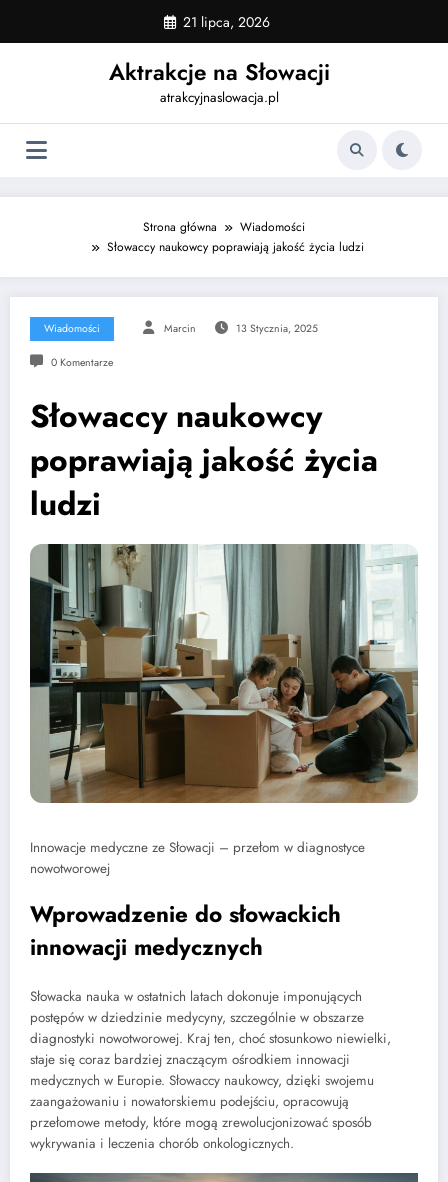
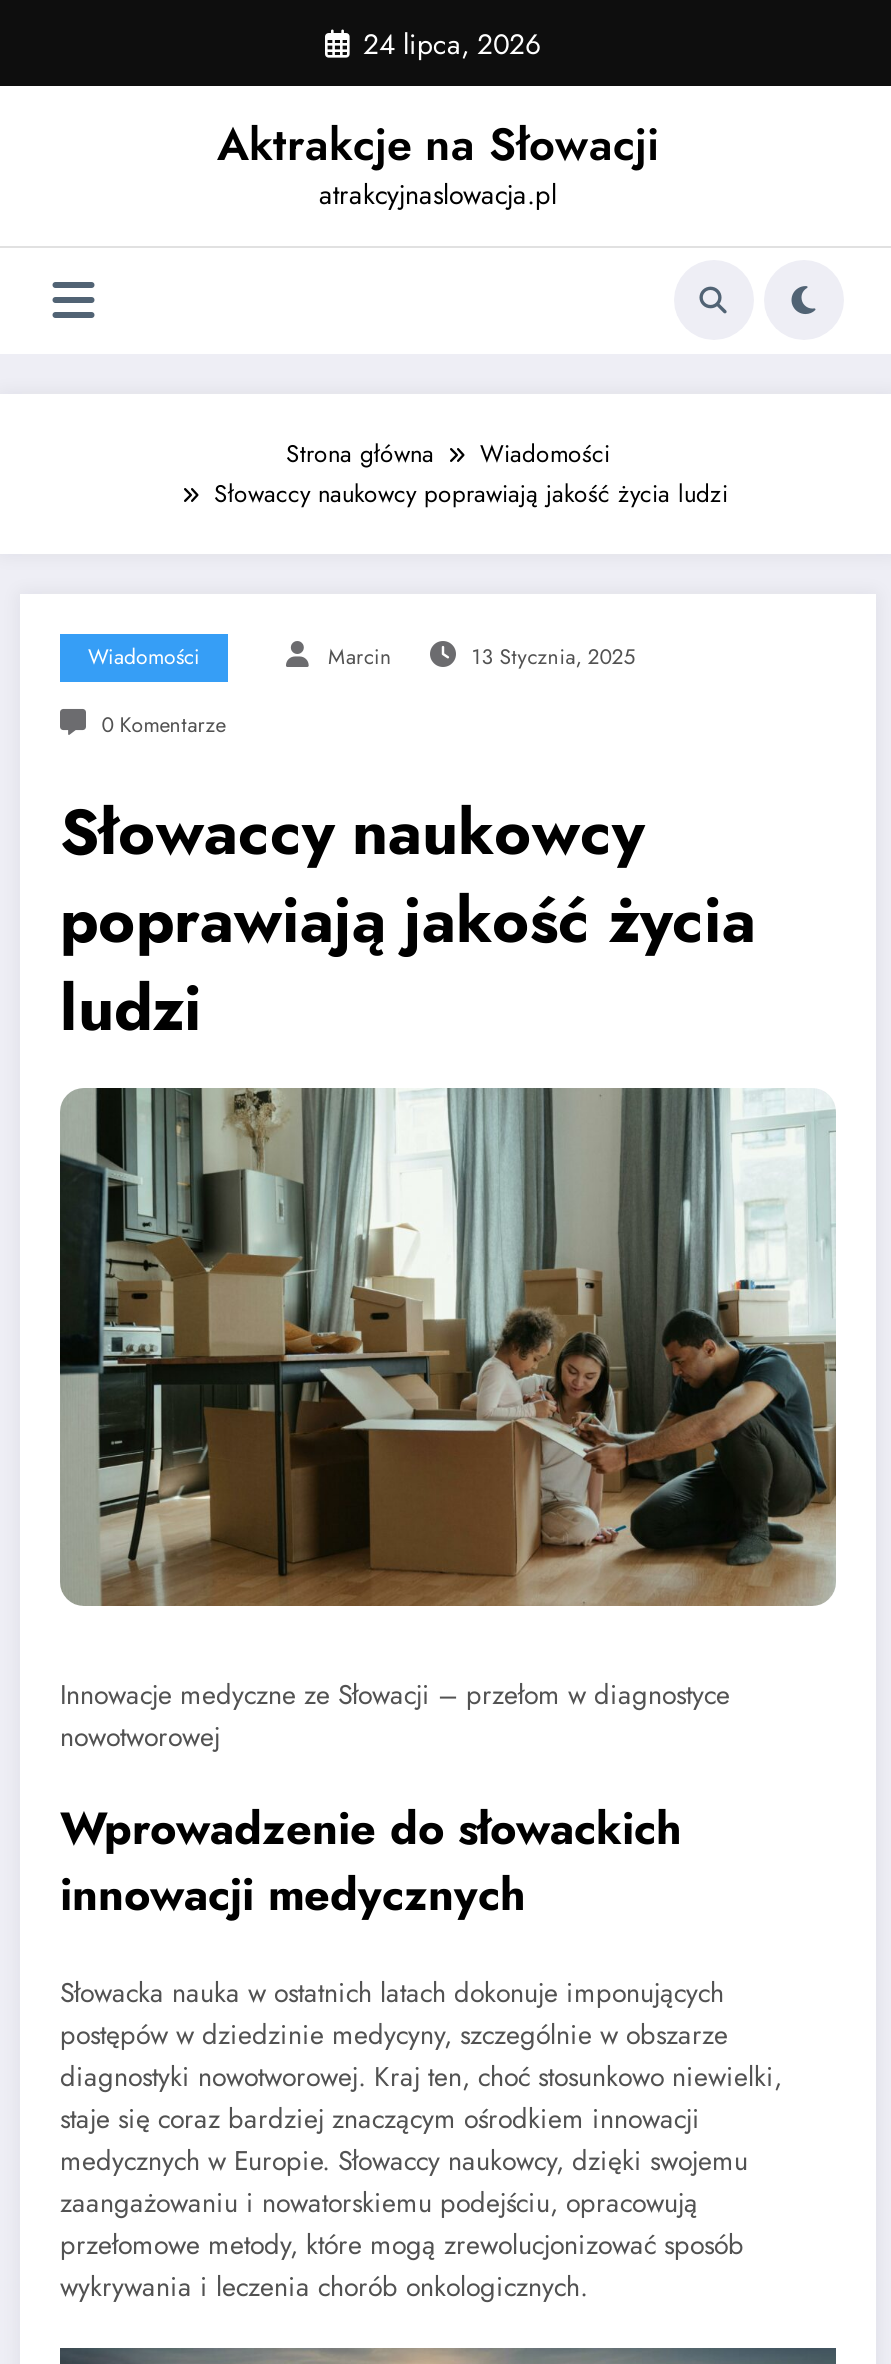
[182,12,269,32] 21 lipca, 2026 -> [363,24,541,64] 24 lipca, 2026

